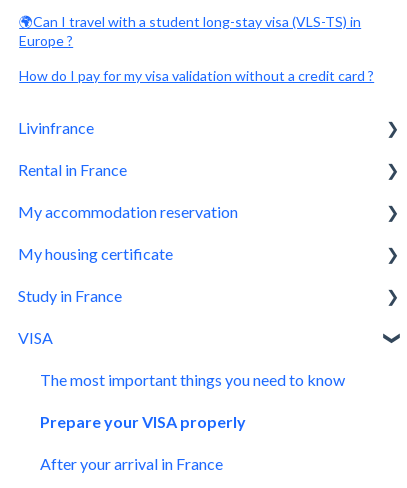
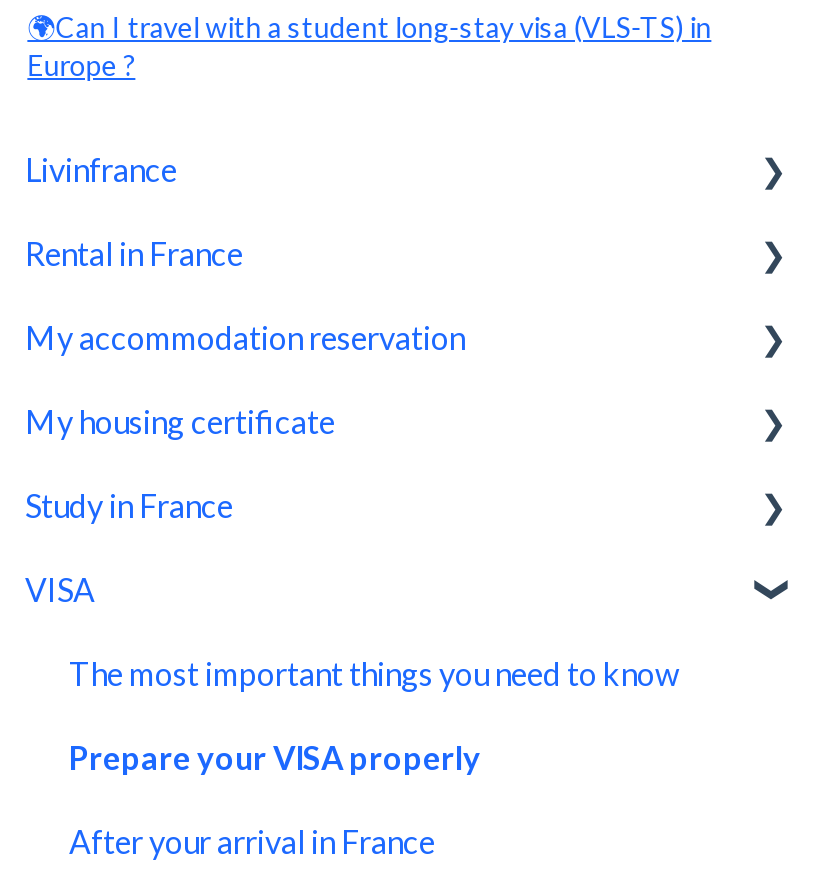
[19,67,374,84] How do I pay for my visa validation without a credit card ? -> none

